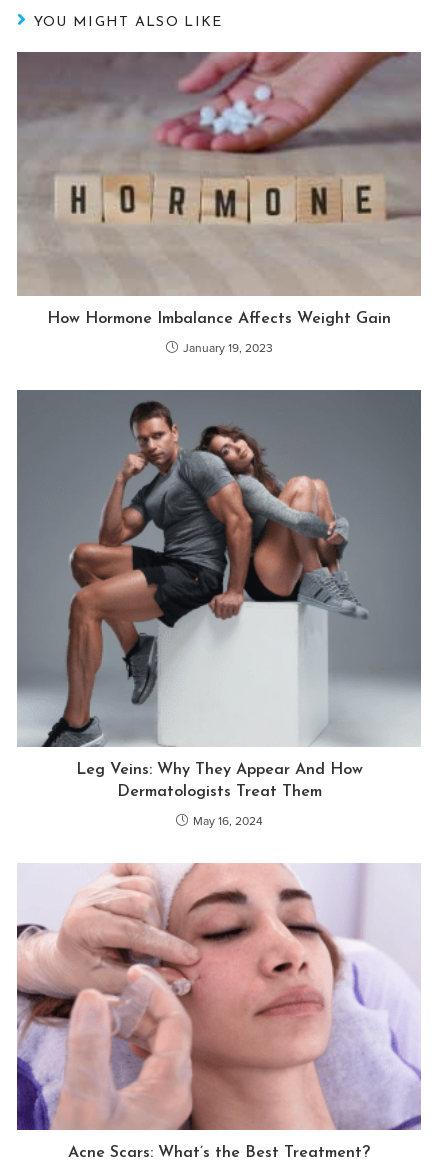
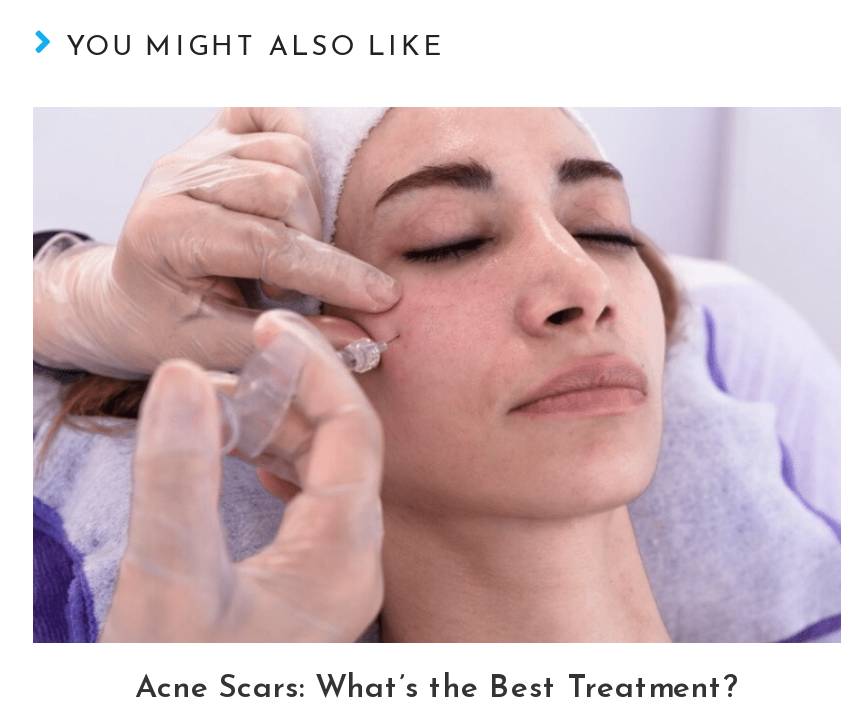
[16,51,422,354] [image] | How Hormone Imbalance Affects Weight Gain | January 19, 2023 -> none
[16,389,422,828] [image] | Leg Veins: Why They Appear And How | Dermatologists Treat Them | May 16, 2024 -> none

